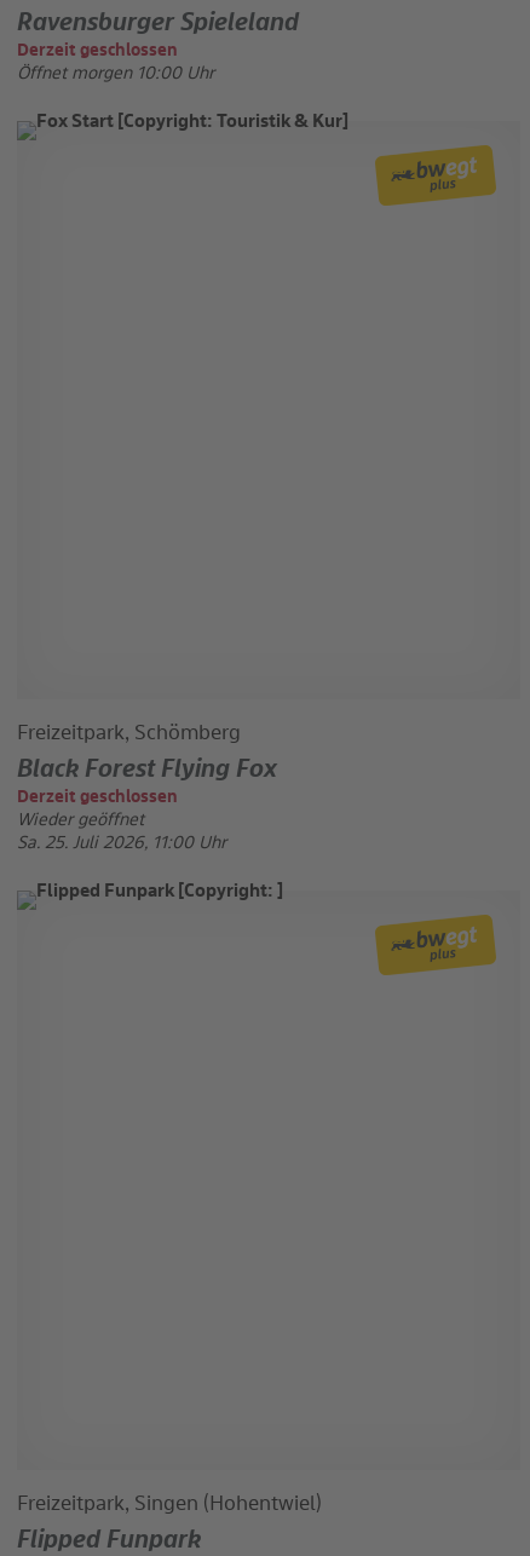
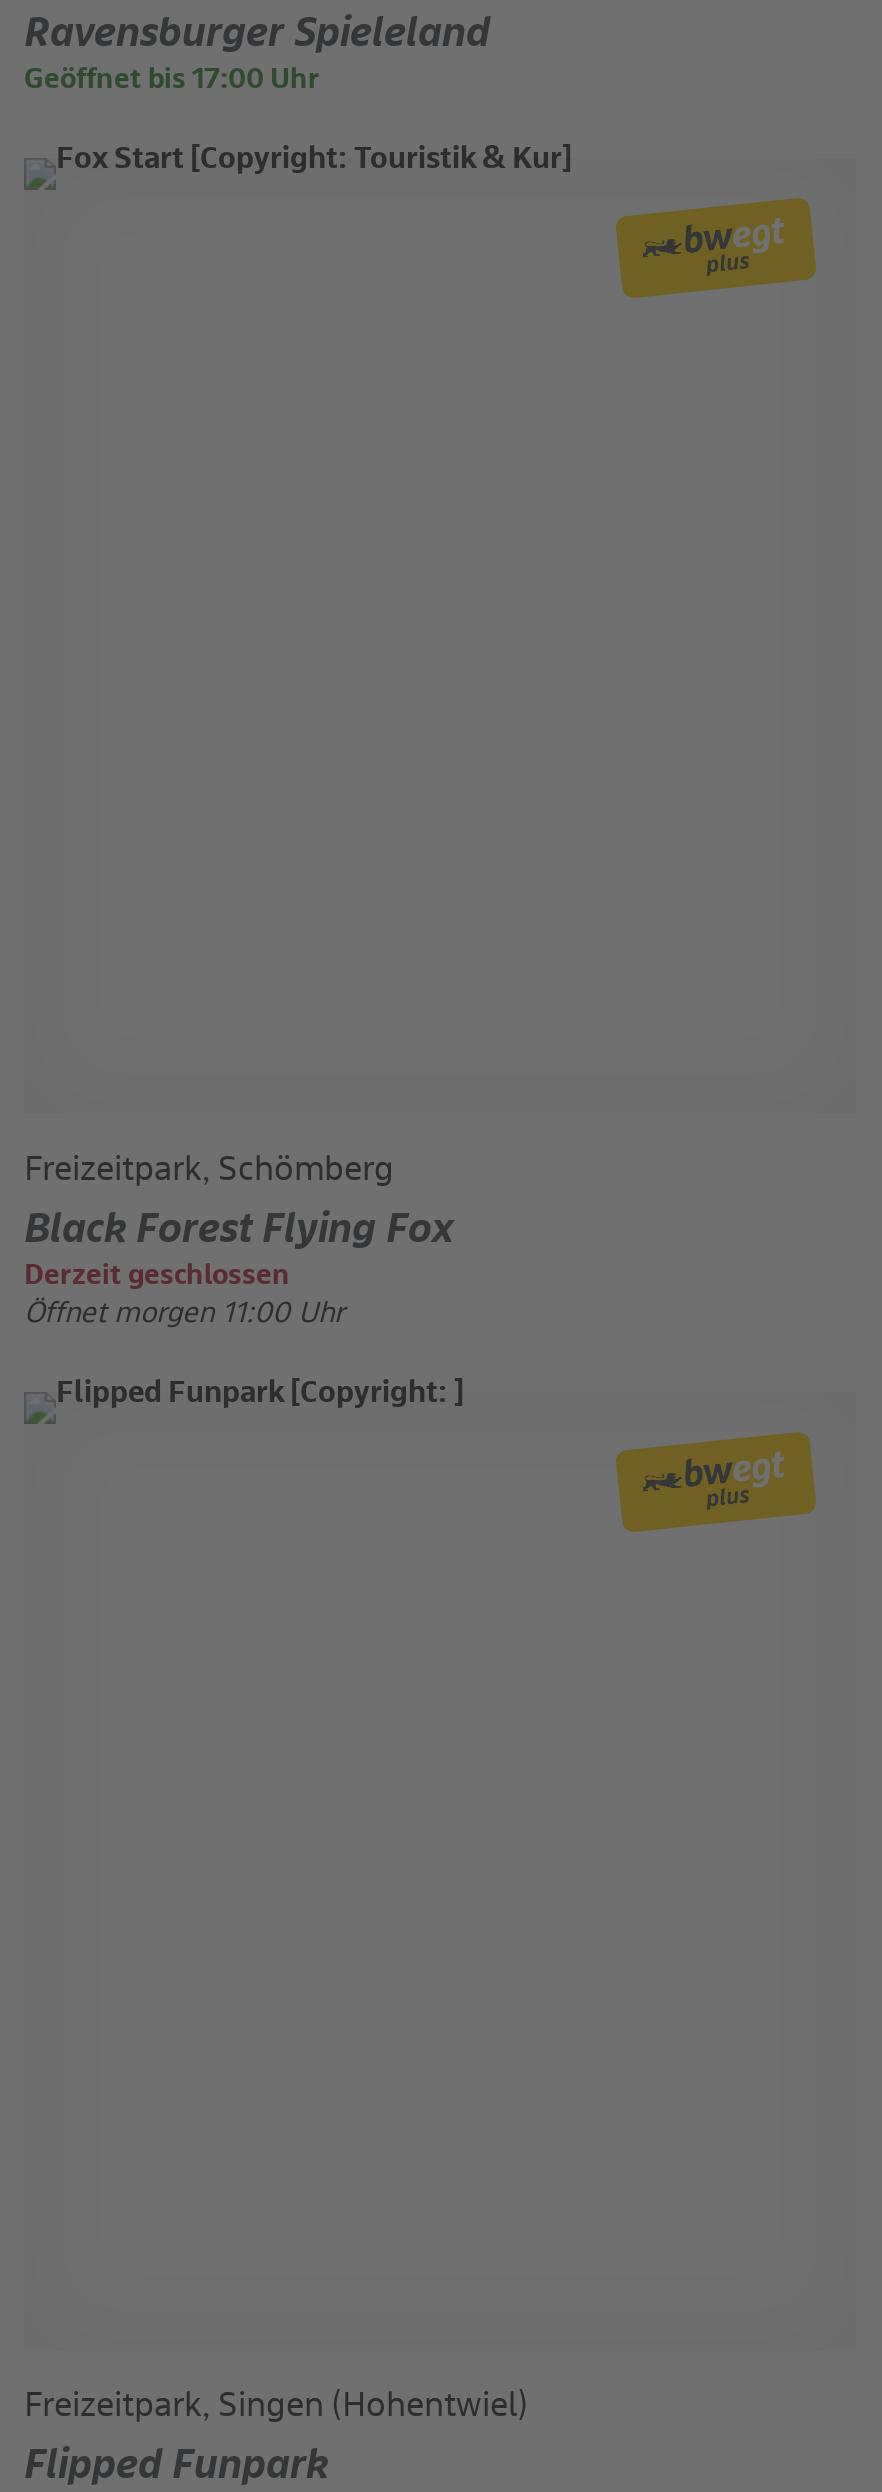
[17,41,214,82] Derzeit geschlossen | Öffnet morgen 10:00 Uhr -> [24,64,320,94] Geöffnet bis 17:00 Uhr
[17,811,226,852] Wieder geöffnet | Sa. 25. Juli 2026, 11:00 Uhr -> [24,1299,344,1329] Öffnet morgen 11:00 Uhr

